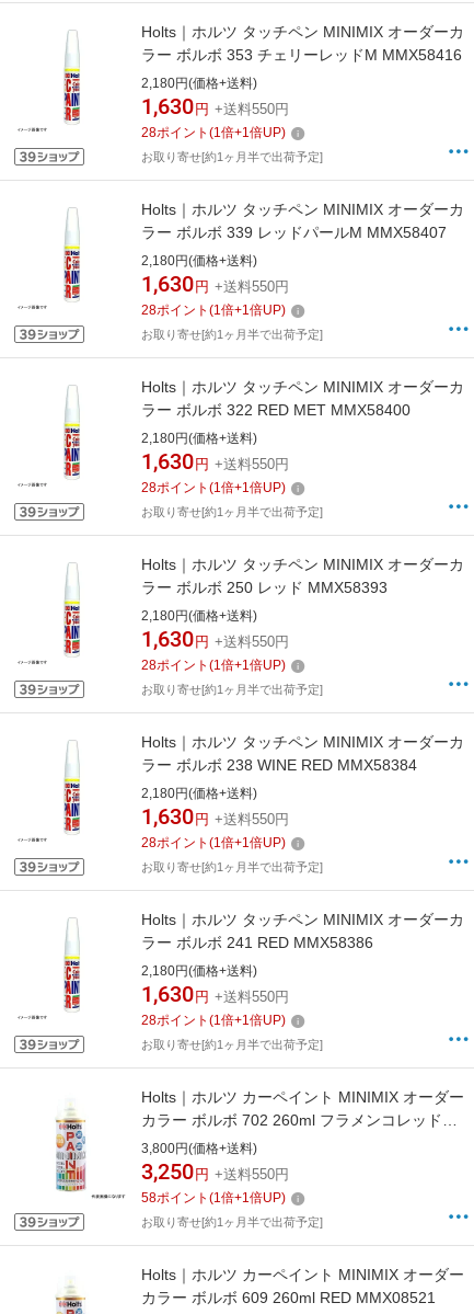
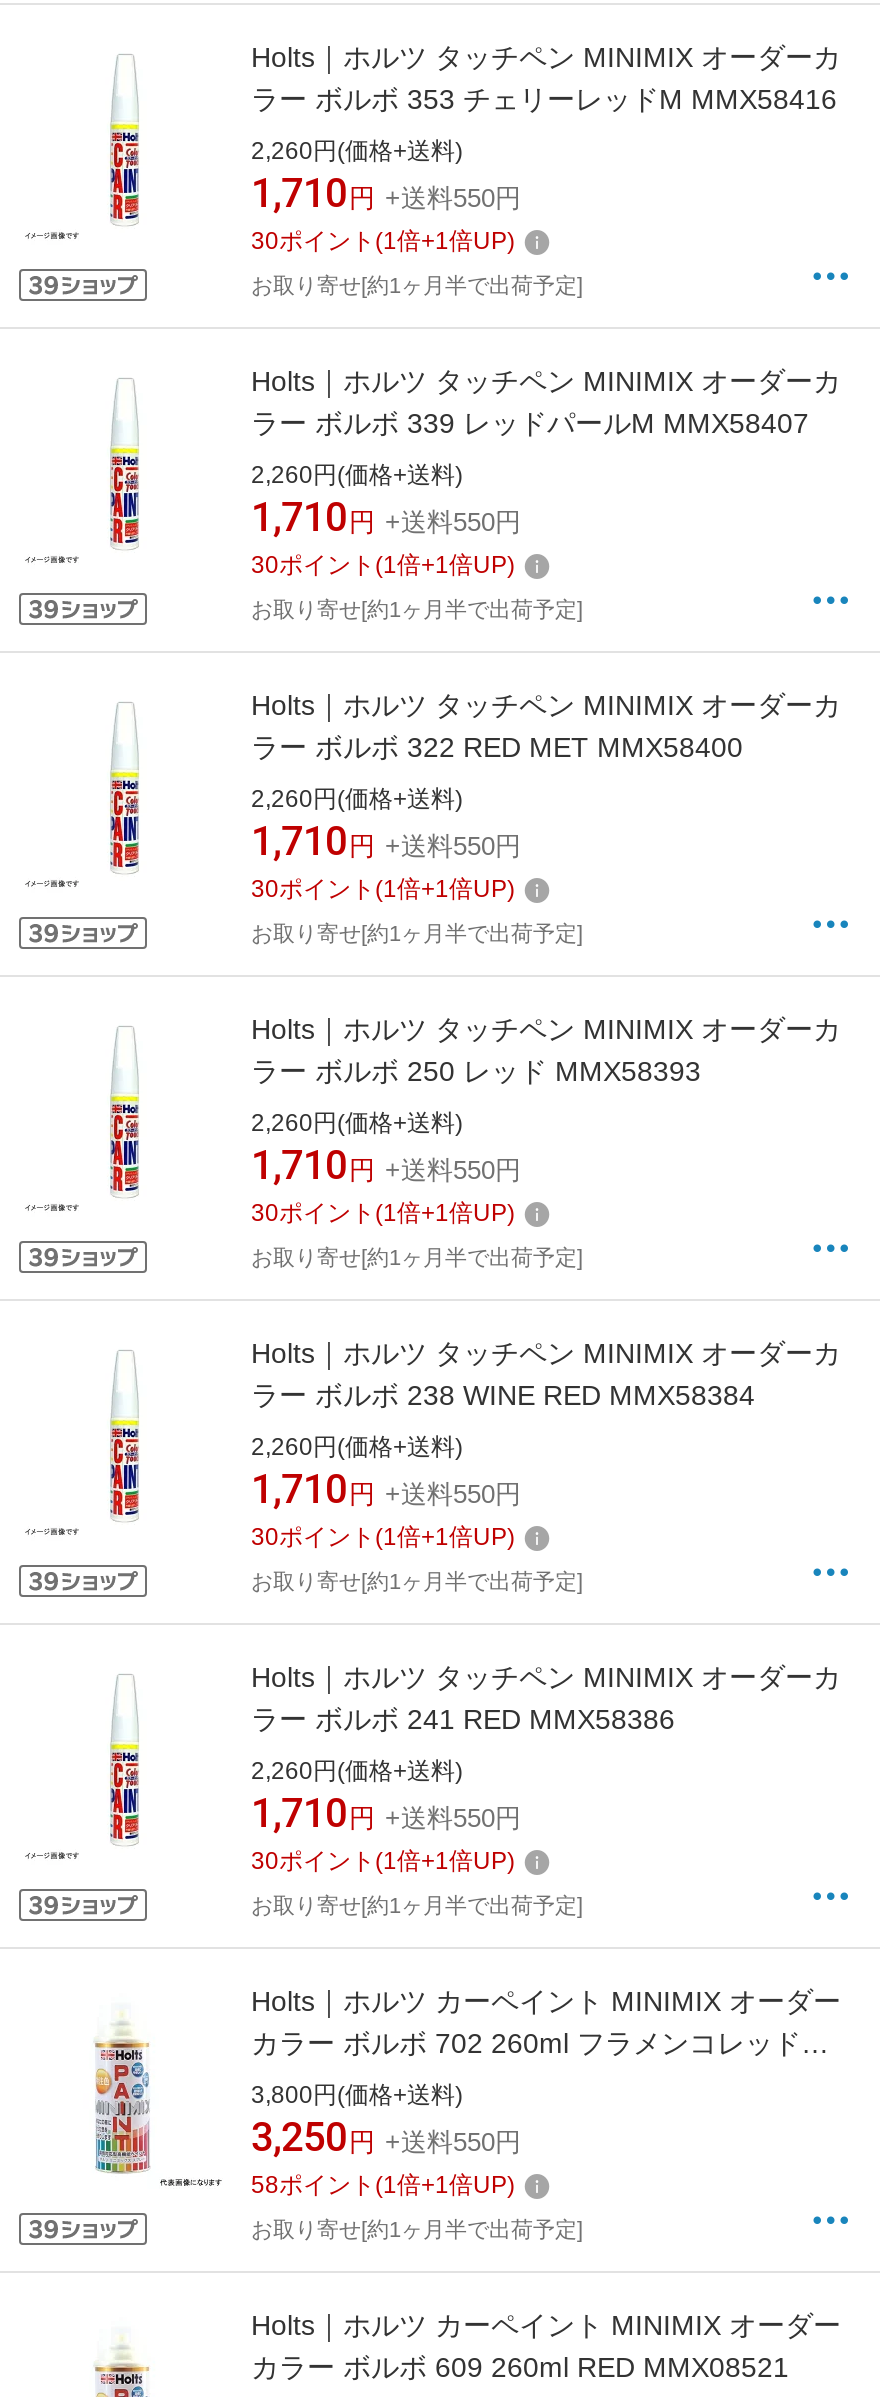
[141,76,257,91] 2,180円(価格+送料) -> [251,137,463,165] 2,260円(価格+送料)
[141,93,289,119] 1,630円 +送料550円 -> [251,169,521,217] 1,710円 +送料550円
[141,125,286,140] 28ポイント(1倍+1倍UP) -> [251,227,515,255] 30ポイント(1倍+1倍UP)
[141,253,257,268] 2,180円(価格+送料) -> [251,461,463,489] 2,260円(価格+送料)
[141,271,289,297] 1,630円 +送料550円 -> [251,493,521,541] 1,710円 +送料550円
[141,302,286,318] 28ポイント(1倍+1倍UP) -> [251,551,515,579] 30ポイント(1倍+1倍UP)
[141,431,257,446] 2,180円(価格+送料) -> [251,785,463,813] 2,260円(価格+送料)
[141,448,289,475] 1,630円 +送料550円 -> [251,817,521,865] 1,710円 +送料550円
[141,480,286,495] 28ポイント(1倍+1倍UP) -> [251,875,515,903] 30ポイント(1倍+1倍UP)
[141,608,257,624] 2,180円(価格+送料) -> [251,1109,463,1137] 2,260円(価格+送料)
[141,626,289,652] 1,630円 +送料550円 -> [251,1141,521,1189] 1,710円 +送料550円
[141,658,286,673] 28ポイント(1倍+1倍UP) -> [251,1199,515,1227] 30ポイント(1倍+1倍UP)
[141,786,257,801] 2,180円(価格+送料) -> [251,1433,463,1461] 2,260円(価格+送料)
[141,803,289,830] 1,630円 +送料550円 -> [251,1465,521,1513] 1,710円 +送料550円
[141,835,286,850] 28ポイント(1倍+1倍UP) -> [251,1523,515,1551] 30ポイント(1倍+1倍UP)
[141,963,257,979] 2,180円(価格+送料) -> [251,1757,463,1785] 2,260円(価格+送料)
[141,981,289,1007] 1,630円 +送料550円 -> [251,1789,521,1837] 1,710円 +送料550円
[141,1013,286,1028] 28ポイント(1倍+1倍UP) -> [251,1847,515,1875] 30ポイント(1倍+1倍UP)

